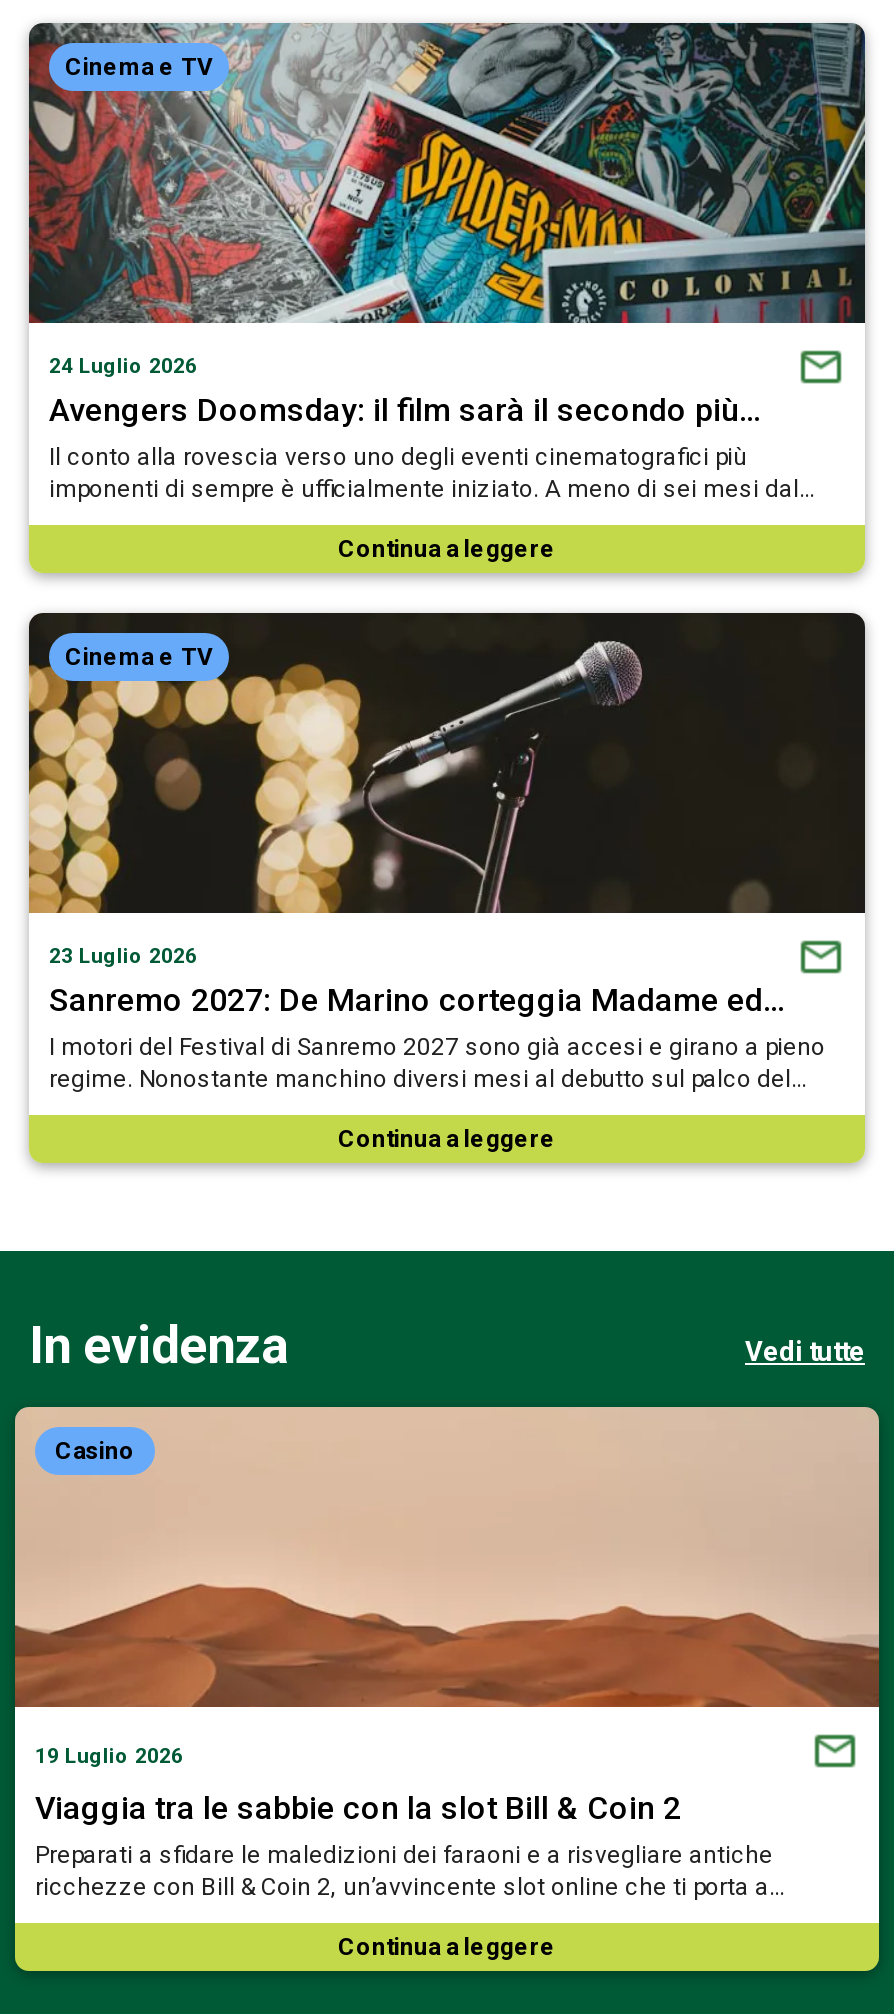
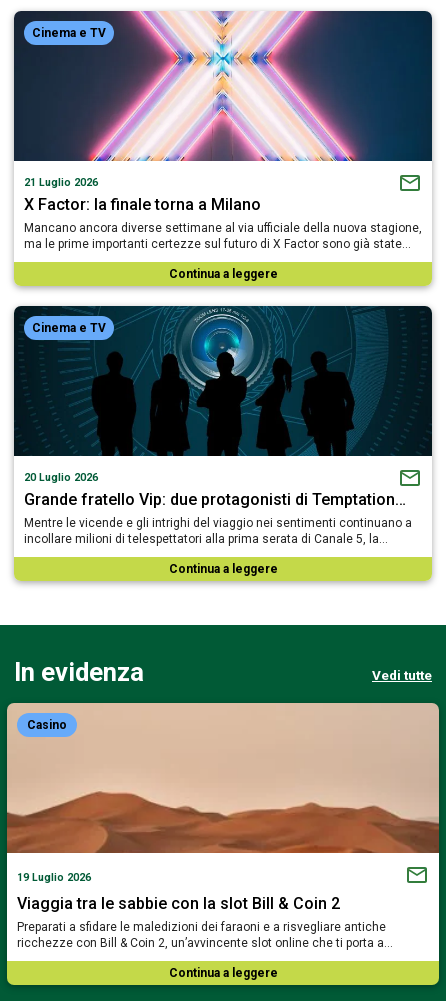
[27,21,865,503] [image] | 24 Luglio 2026 | Avengers Doomsday: il film sarà il secondo più… | Il conto alla rovescia verso uno degli eventi cinematografici più | imponenti di sempre è ufficialmente iniziato. A meno di sei mesi dal… -> [13,10,432,251] [image] | 21 Luglio 2026 | X Factor: la finale torna a Milano | Mancano ancora diverse settimane al via ufficiale della nuova stagione, | ma le prime importanti certezze sul futuro di X Factor sono già state…
[27,613,835,1093] [image] | 23 Luglio 2026 | Sanremo 2027: De Marino corteggia Madame ed… | I motori del Festival di Sanremo 2027 sono già accesi e girano a pieno | regime. Nonostante manchino diversi mesi al debutto sul palco del… -> [13,306,424,546] [image] | 20 Luglio 2026 | Grande fratello Vip: due protagonisti di Temptation… | Mentre le vicende e gli intrighi del viaggio nei sentimenti continuano a | incollare milioni di telespettatori alla prima serata di Canale 5, la…

